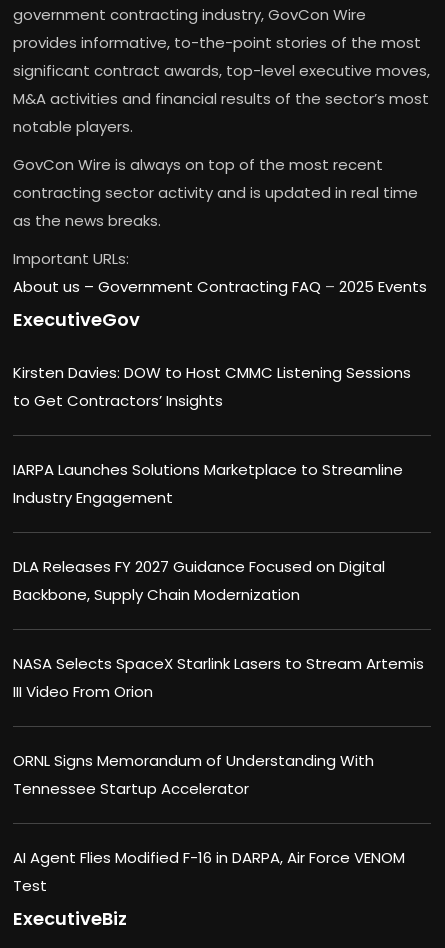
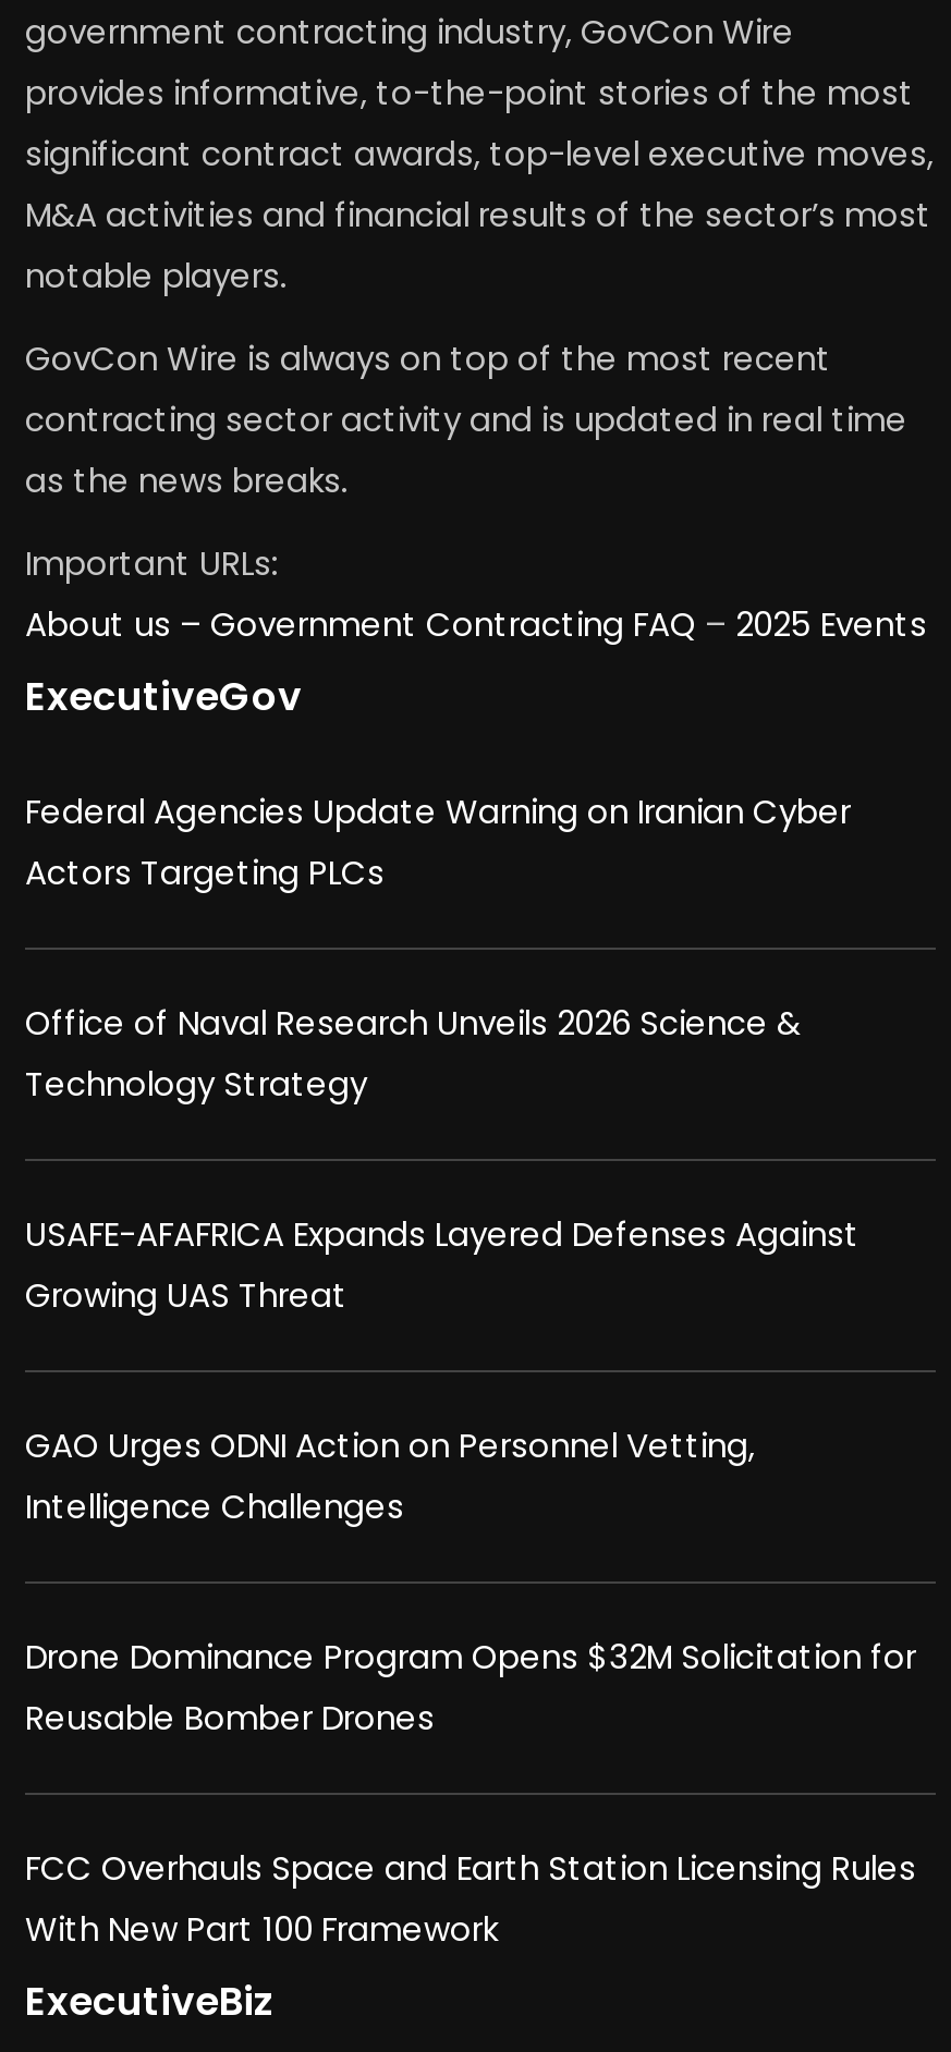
[13,362,411,411] Kirsten Davies: DOW to Host CMMC Listening Sessions | to Get Contractors’ Insights -> [25,788,851,895] Federal Agencies Update Warning on Iranian Cyber | Actors Targeting PLCs
[13,459,403,508] IARPA Launches Solutions Marketplace to Streamline | Industry Engagement -> [25,1000,801,1106] Office of Naval Research Unveils 2026 Science & | Technology Strategy
[13,556,385,605] DLA Releases FY 2027 Guidance Focused on Digital | Backbone, Supply Chain Modernization -> [25,1211,859,1318] USAFE-AFAFRICA Expands Layered Defenses Against | Growing UAS Threat
[13,653,424,702] NASA Selects SpaceX Starlink Lasers to Stream Artemis | III Video From Orion -> [25,1422,755,1529] GAO Urges ODNI Action on Personnel Vetting, | Intelligence Challenges
[13,750,374,799] ORNL Signs Memorandum of Understanding With | Tennessee Startup Accelerator -> [25,1634,916,1740] Drone Dominance Program Opens $32M Solicitation for | Reusable Bomber Drones
[13,847,405,896] AI Agent Flies Modified F-16 in DARPA, Air Force VENOM | Test -> [25,1845,916,1952] FCC Overhauls Space and Earth Station Licensing Rules | With New Part 100 Framework

